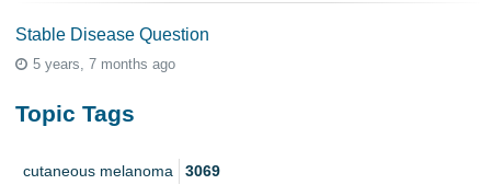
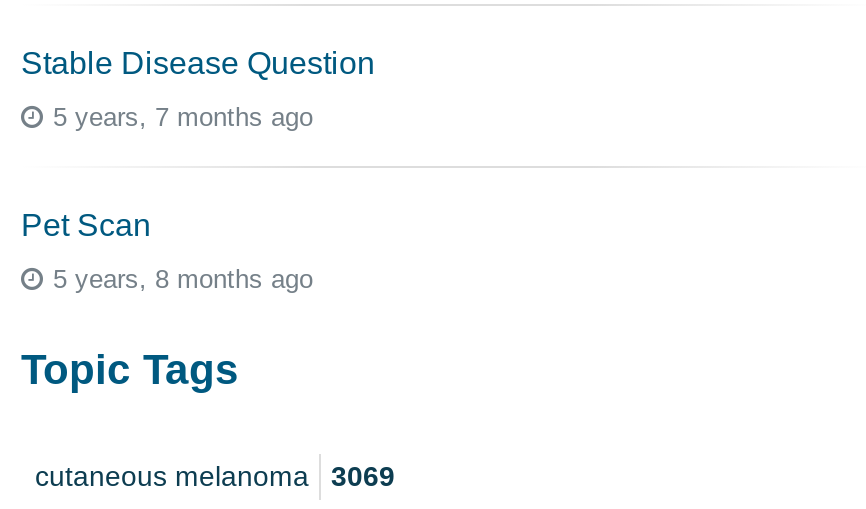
none -> [21,208,313,294] Pet Scan | 5 years, 8 months ago

